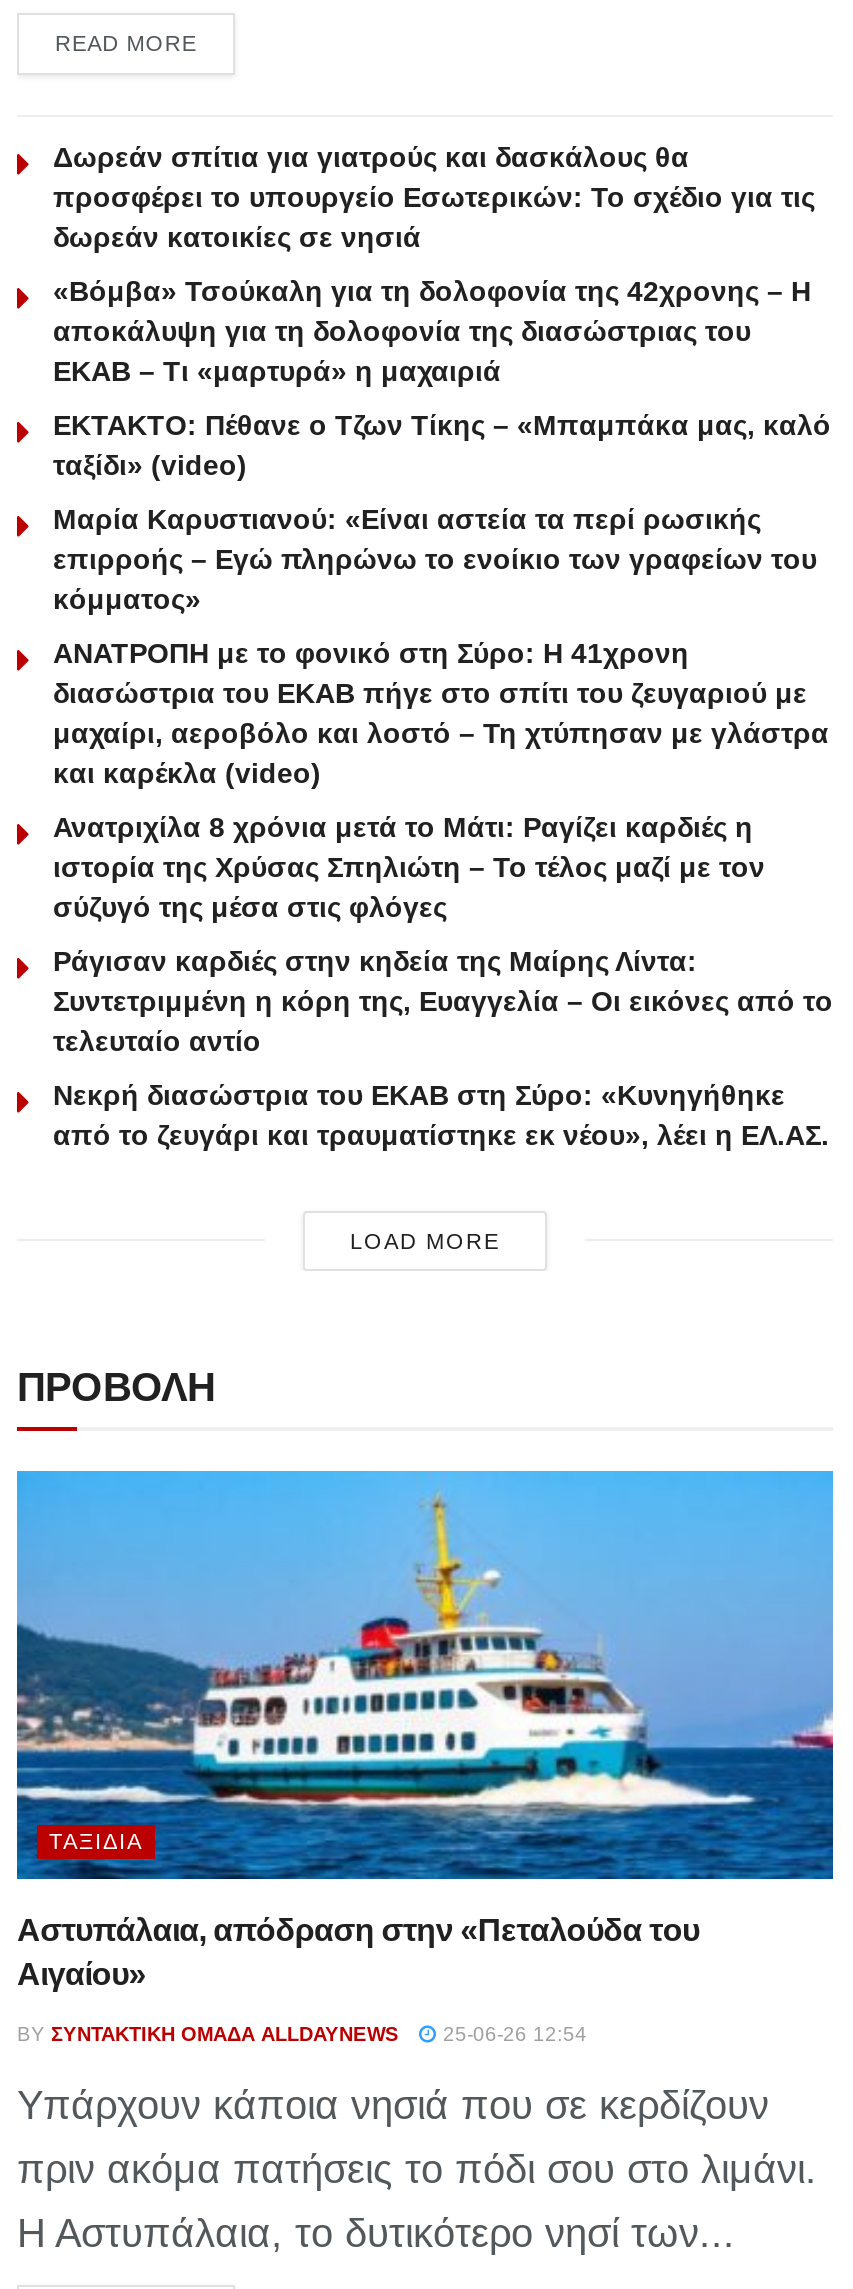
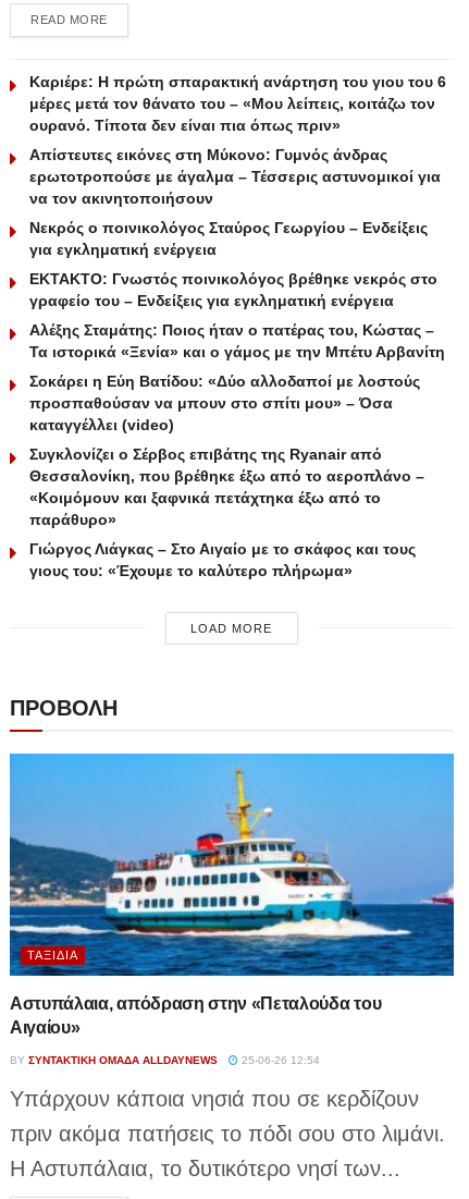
[53,140,815,252] Δωρεάν σπίτια για γιατρούς και δασκάλους θα | προσφέρει το υπουργείο Εσωτερικών: Το σχέδιο για τις | δωρεάν κατοικίες σε νησιά -> [29,73,446,134] Καριέρε: Η πρώτη σπαρακτική ανάρτηση του γιου του 6 | μέρες μετά τον θάνατο του – «Μου λείπεις, κοιτάζω τον | ουρανό. Τίποτα δεν είναι πια όπως πριν»
[53,274,811,386] «Βόμβα» Τσούκαλη για τη δολοφονία της 42χρονης – Η | αποκάλυψη για τη δολοφονία της διασώστριας του | ΕΚΑΒ – Τι «μαρτυρά» η μαχαιριά -> [29,146,441,207] Απίστευτες εικόνες στη Μύκονο: Γυμνός άνδρας | ερωτοτροπούσε με άγαλμα – Τέσσερις αστυνομικοί για | να τον ακινητοποιήσουν
[53,408,831,480] ΕΚΤΑΚΤΟ: Πέθανε ο Τζων Τίκης – «Μπαμπάκα μας, καλό | ταξίδι» (video) -> [29,219,428,258] Νεκρός ο ποινικολόγος Σταύρος Γεωργίου – Ενδείξεις | για εγκληματική ενέργεια
[53,502,817,614] Μαρία Καρυστιανού: «Είναι αστεία τα περί ρωσικής | επιρροής – Εγώ πληρώνω το ενοίκιο των γραφείων του | κόμματος» -> [29,270,437,309] ΕΚΤΑΚΤΟ: Γνωστός ποινικολόγος βρέθηκε νεκρός στο | γραφείο του – Ενδείξεις για εγκληματική ενέργεια
[53,636,829,788] ΑΝΑΤΡΟΠΗ με το φονικό στη Σύρο: Η 41χρονη | διασώστρια του ΕΚΑΒ πήγε στο σπίτι του ζευγαριού με | μαχαίρι, αεροβόλο και λοστό – Τη χτύπησαν με γλάστρα | και καρέκλα (video) -> [29,321,445,360] Αλέξης Σταμάτης: Ποιος ήταν ο πατέρας του, Κώστας – | Τα ιστορικά «Ξενία» και ο γάμος με την Μπέτυ Αρβανίτη
[53,810,765,922] Ανατριχίλα 8 χρόνια μετά το Μάτι: Ραγίζει καρδιές η | ιστορία της Χρύσας Σπηλιώτη – Το τέλος μαζί με τον | σύζυγό της μέσα στις φλόγες -> [29,372,420,433] Σοκάρει η Εύη Βατίδου: «Δύο αλλοδαποί με λοστούς | προσπαθούσαν να μπουν στο σπίτι μου» – Όσα | καταγγέλλει (video)
[53,944,833,1056] Ράγισαν καρδιές στην κηδεία της Μαίρης Λίντα: | Συντετριμμένη η κόρη της, Ευαγγελία – Οι εικόνες από το | τελευταίο αντίο -> [29,445,424,528] Συγκλονίζει ο Σέρβος επιβάτης της Ryanair από | Θεσσαλονίκη, που βρέθηκε έξω από το αεροπλάνο – | «Κοιμόμουν και ξαφνικά πετάχτηκα έξω από το | παράθυρο»
[53,1078,829,1150] Νεκρή διασώστρια του ΕΚΑΒ στη Σύρο: «Κυνηγήθηκε | από το ζευγάρι και τραυματίστηκε εκ νέου», λέει η ΕΛ.ΑΣ. -> [29,540,416,579] Γιώργος Λιάγκας – Στο Αιγαίο με το σκάφος και τους | γιους του: «Έχουμε το καλύτερο πλήρωμα»

